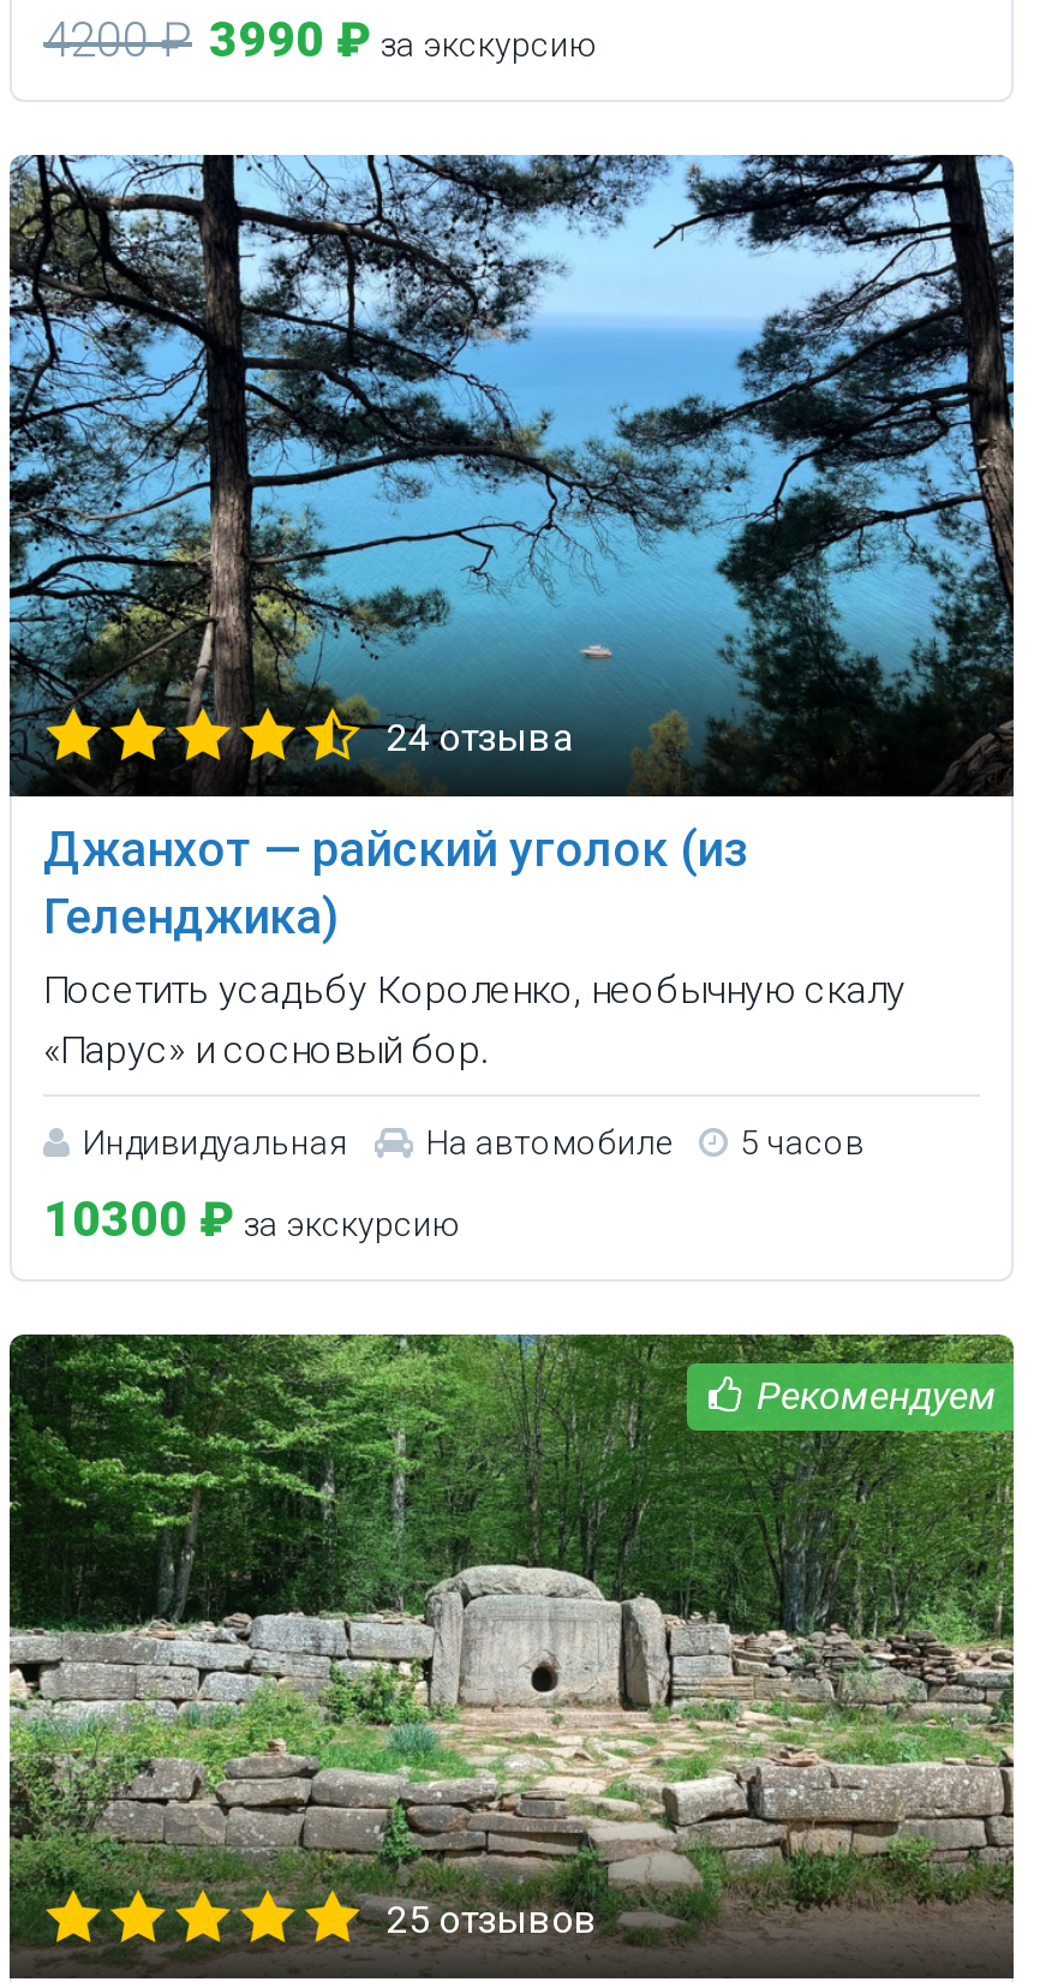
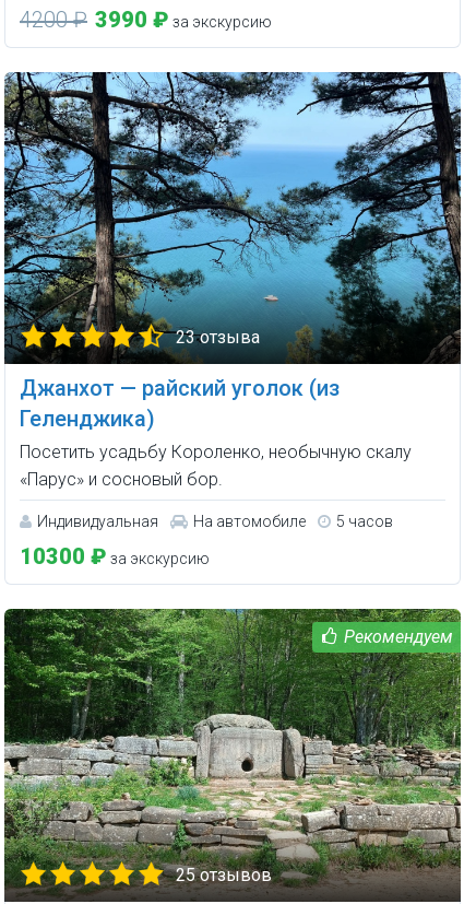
[387,716,572,762] 24 отзыва -> [176,327,260,348] 23 отзыва

